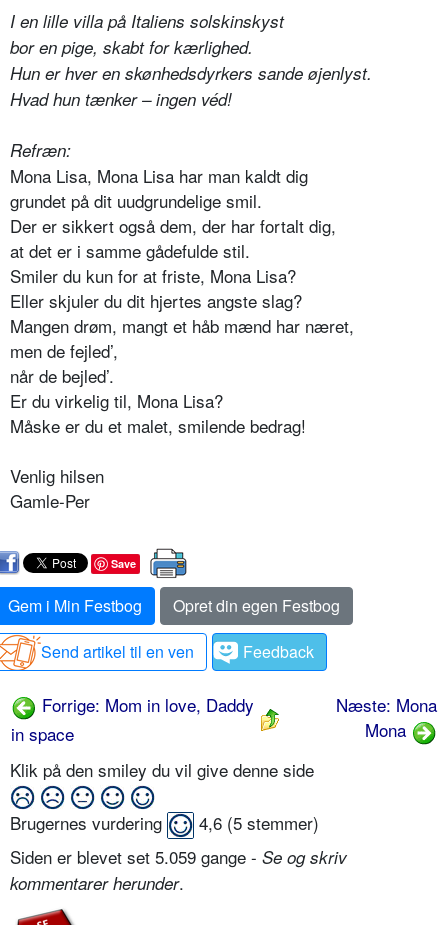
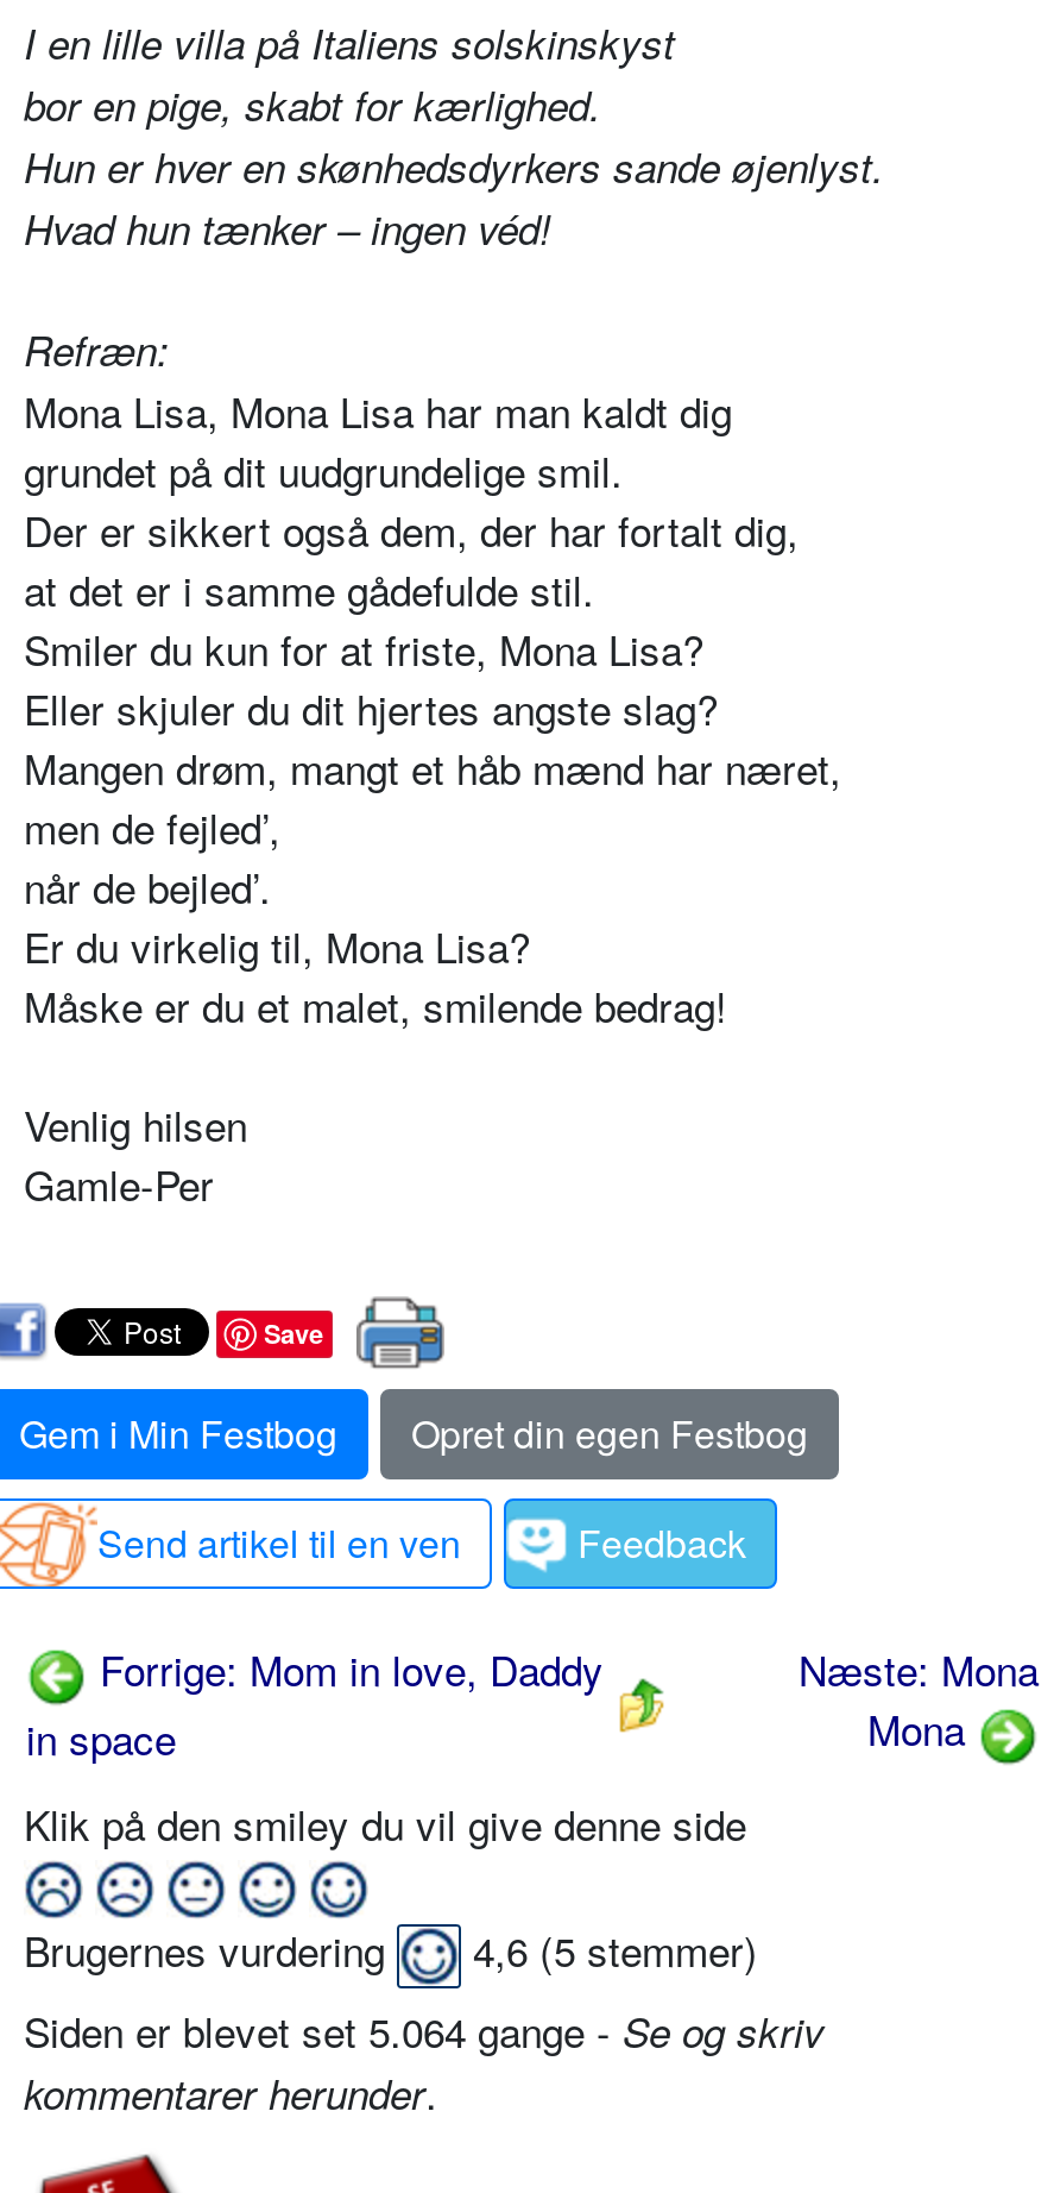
[10,844,347,869] Siden er blevet set 5.059 gange - Se og skriv -> [24,2001,825,2060] Siden er blevet set 5.064 gange - Se og skriv

